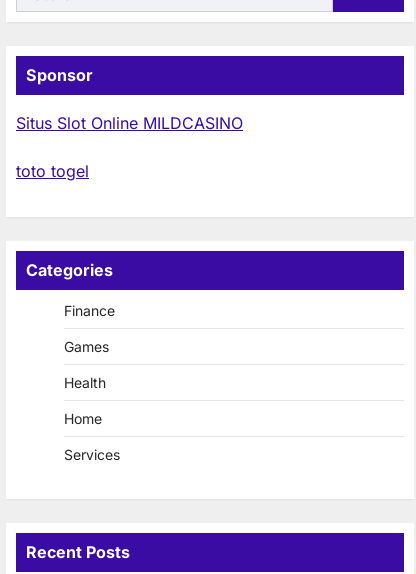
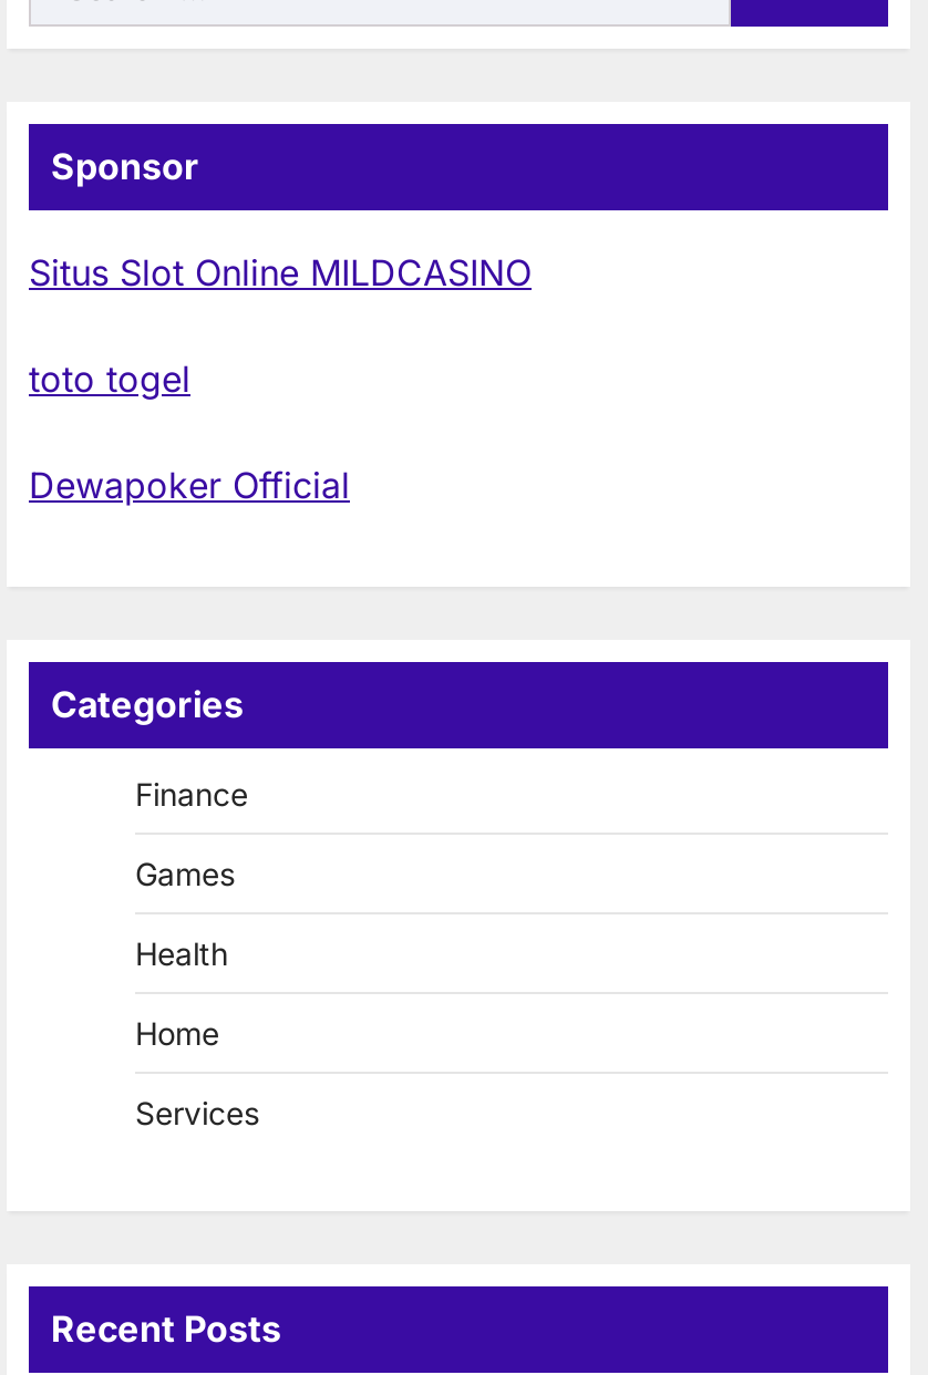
none -> [29,462,350,507] Dewapoker Official

